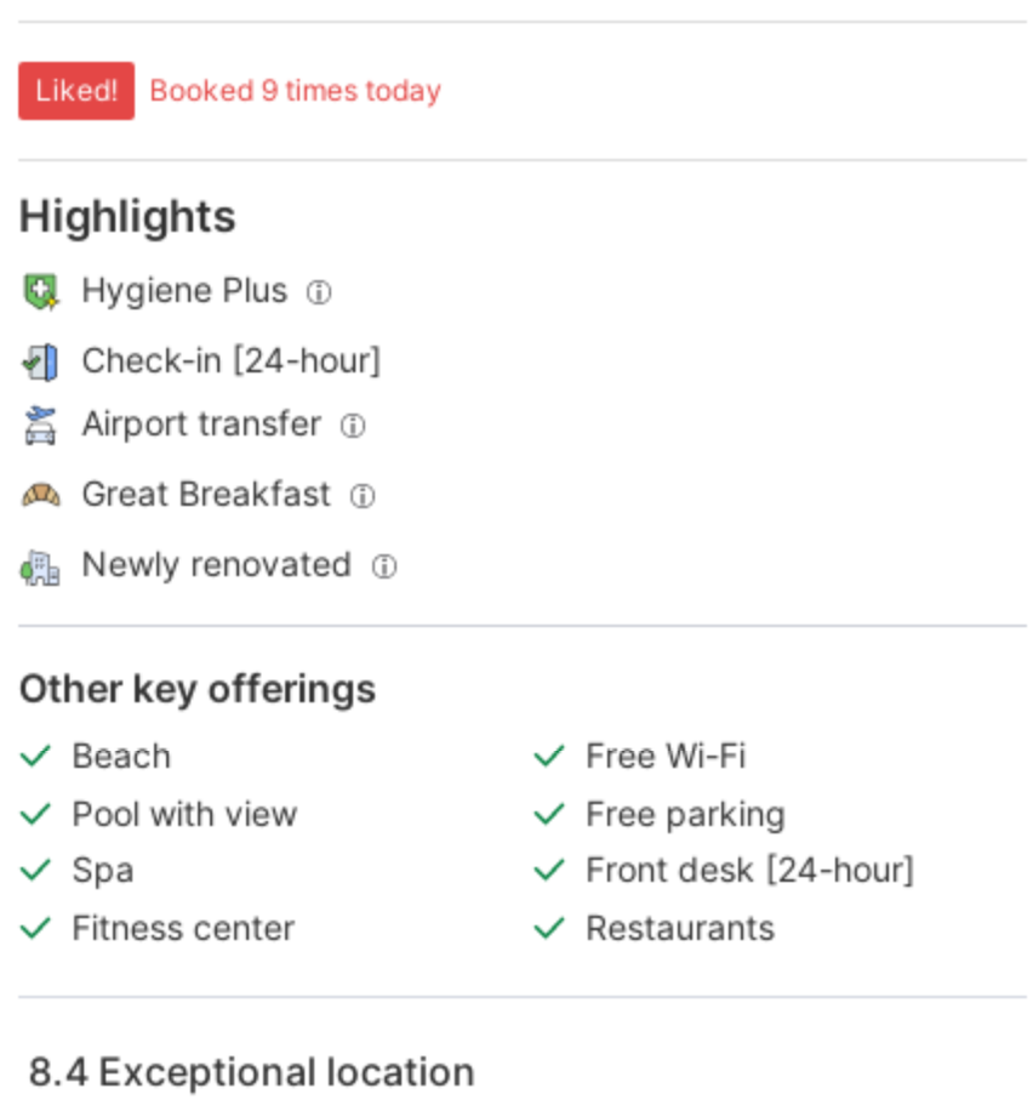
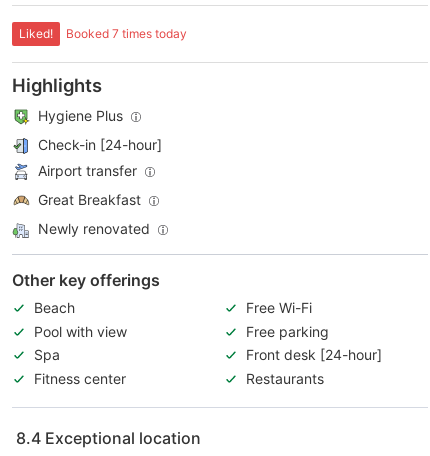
[149,72,443,108] Booked 9 times today -> [66,26,187,41] Booked 7 times today

